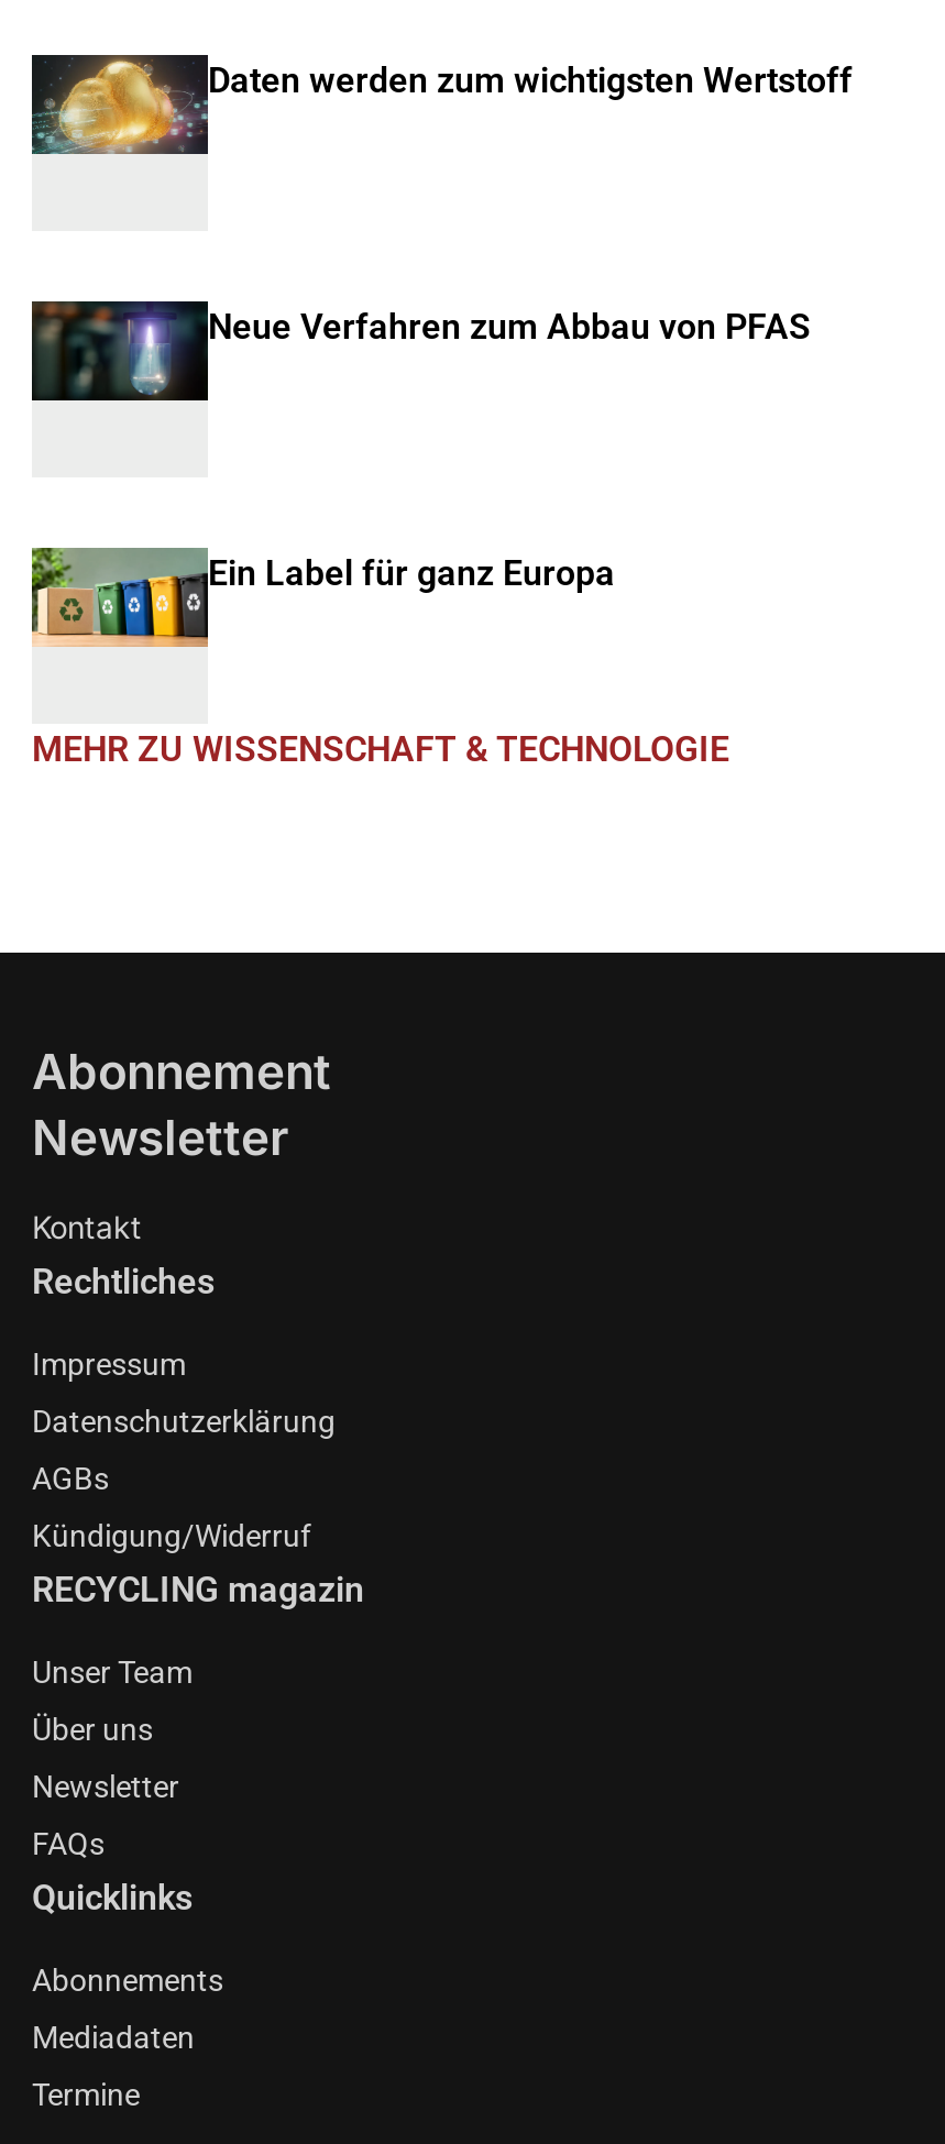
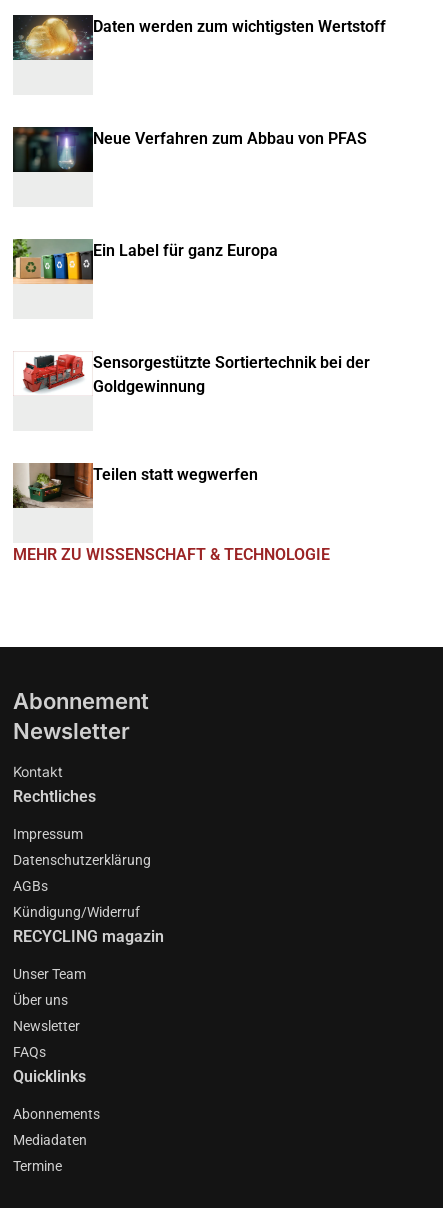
none -> [12,462,258,509] [image] | Teilen statt wegwerfen
none -> [22,353,370,396] [image] | Sensorgestützte Sortiertechnik bei der | Goldgewinnung

